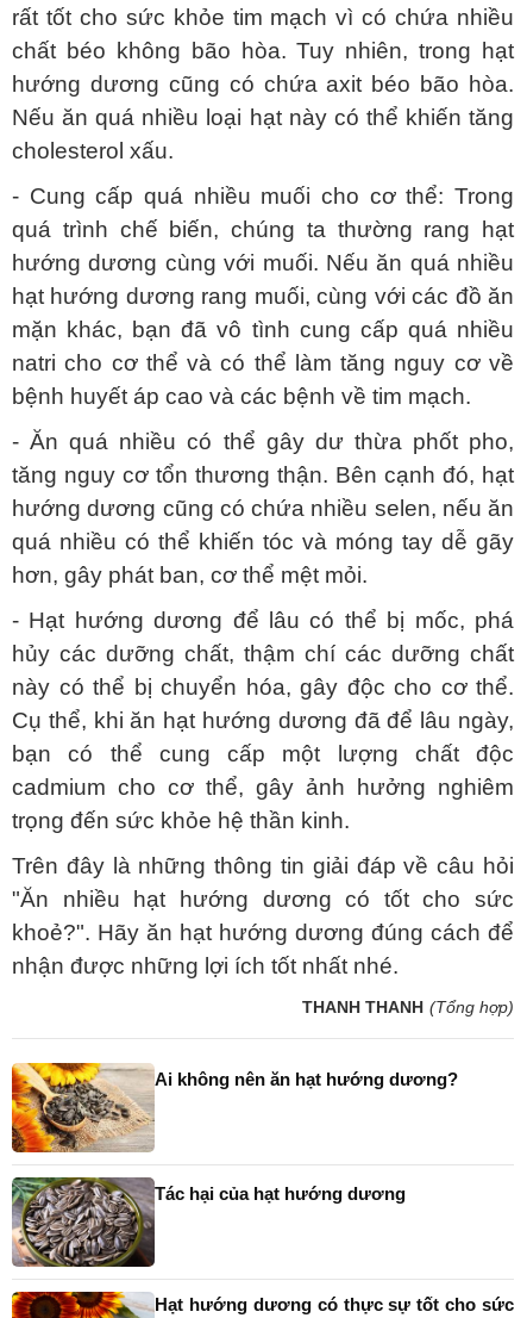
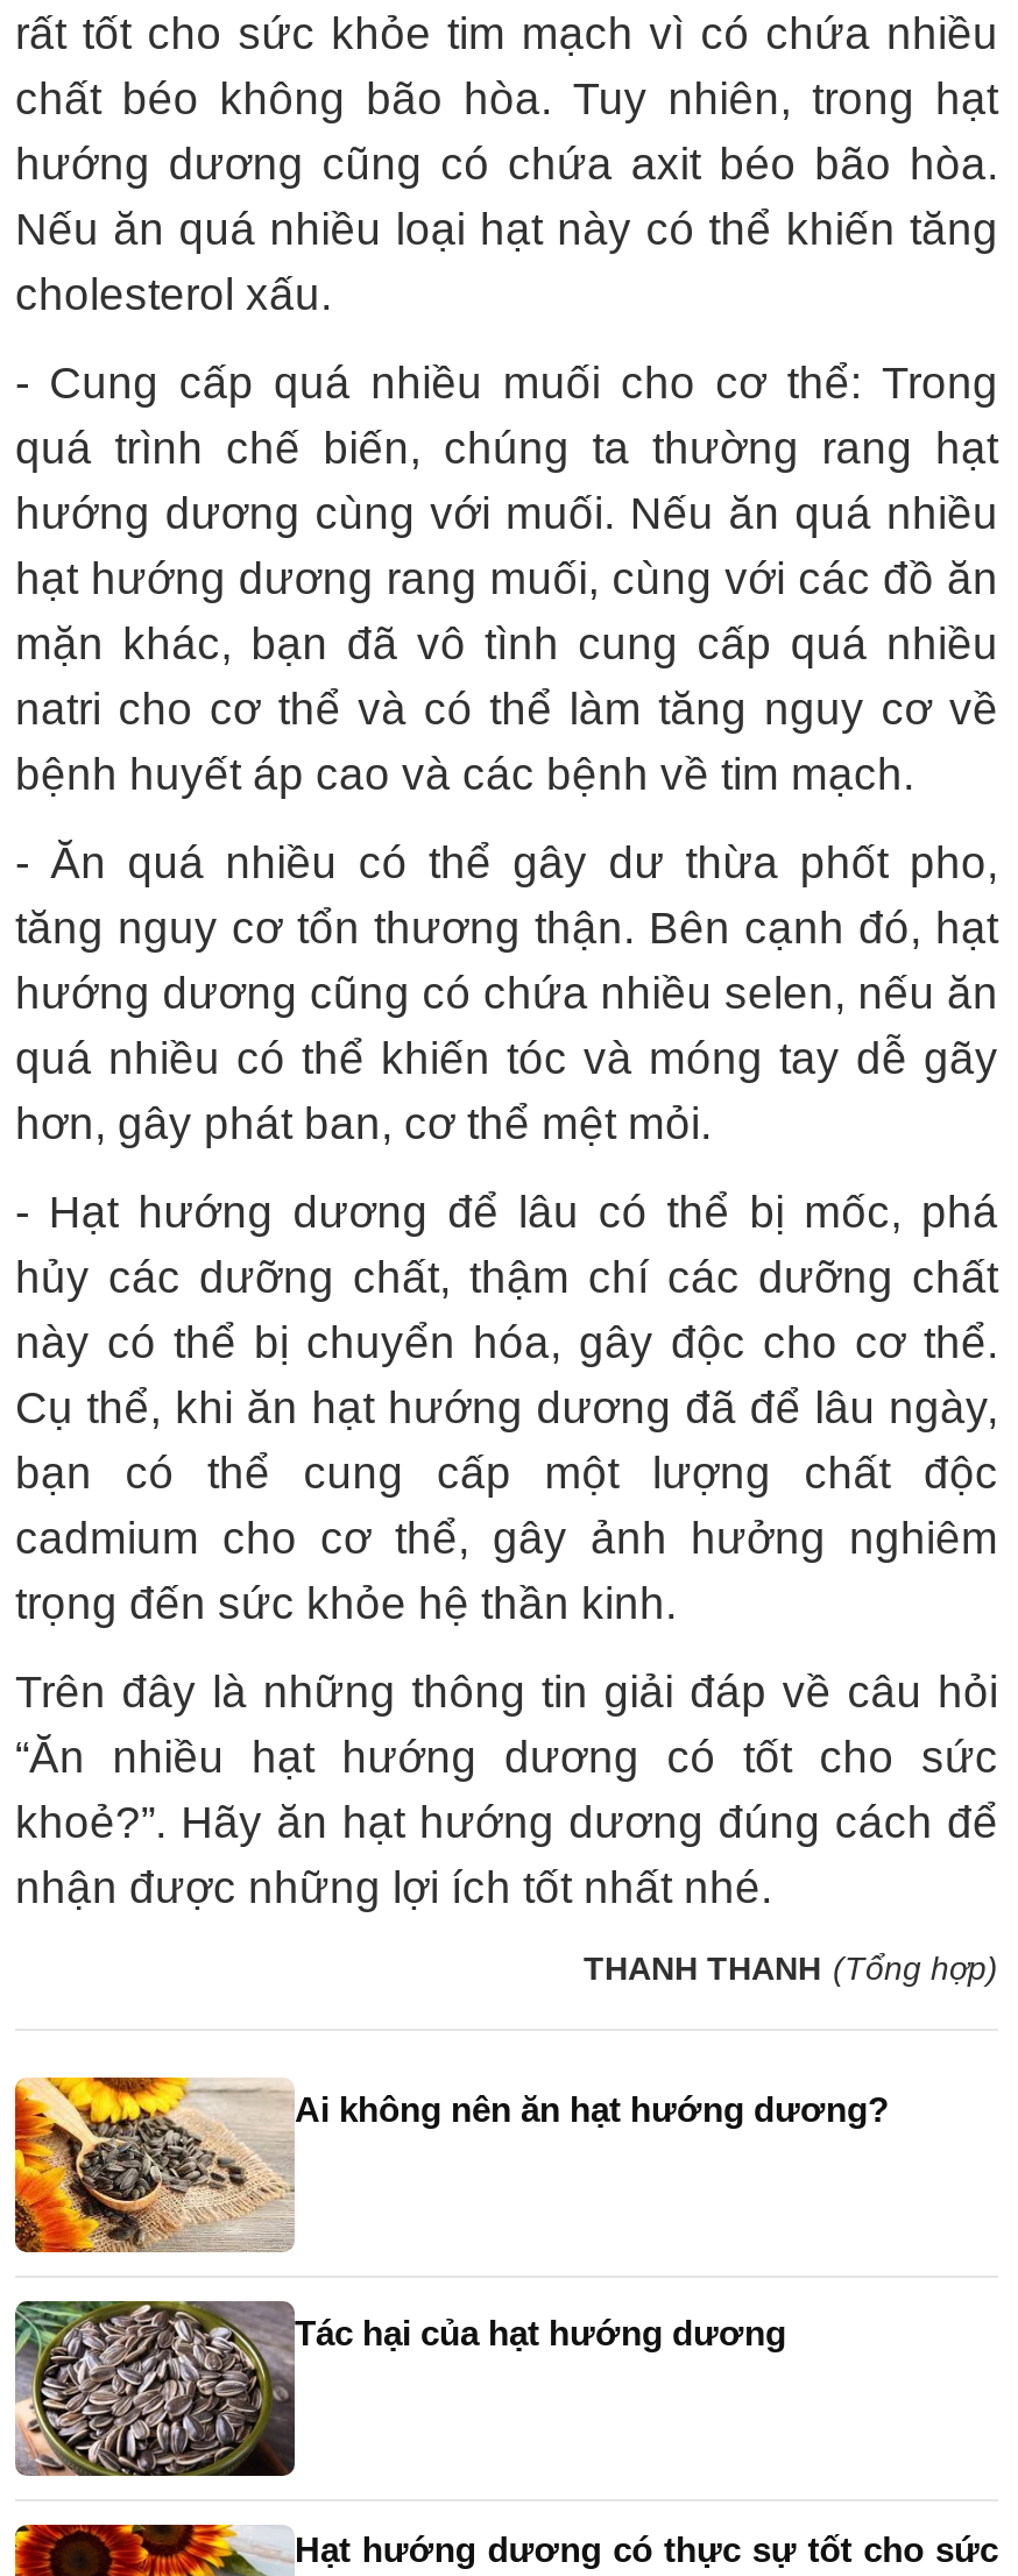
[12,887,514,912] "Ăn nhiều hạt hướng dương có tốt cho sức -> [15,1733,998,1782] “Ăn nhiều hạt hướng dương có tốt cho sức
[12,920,514,945] khoẻ?". Hãy ăn hạt hướng dương đúng cách để -> [15,1798,998,1847] khoẻ?”. Hãy ăn hạt hướng dương đúng cách để

